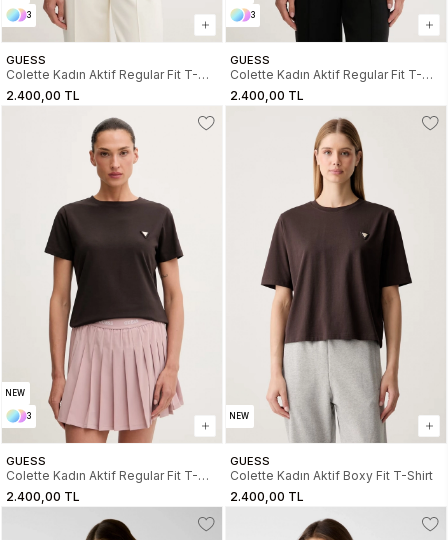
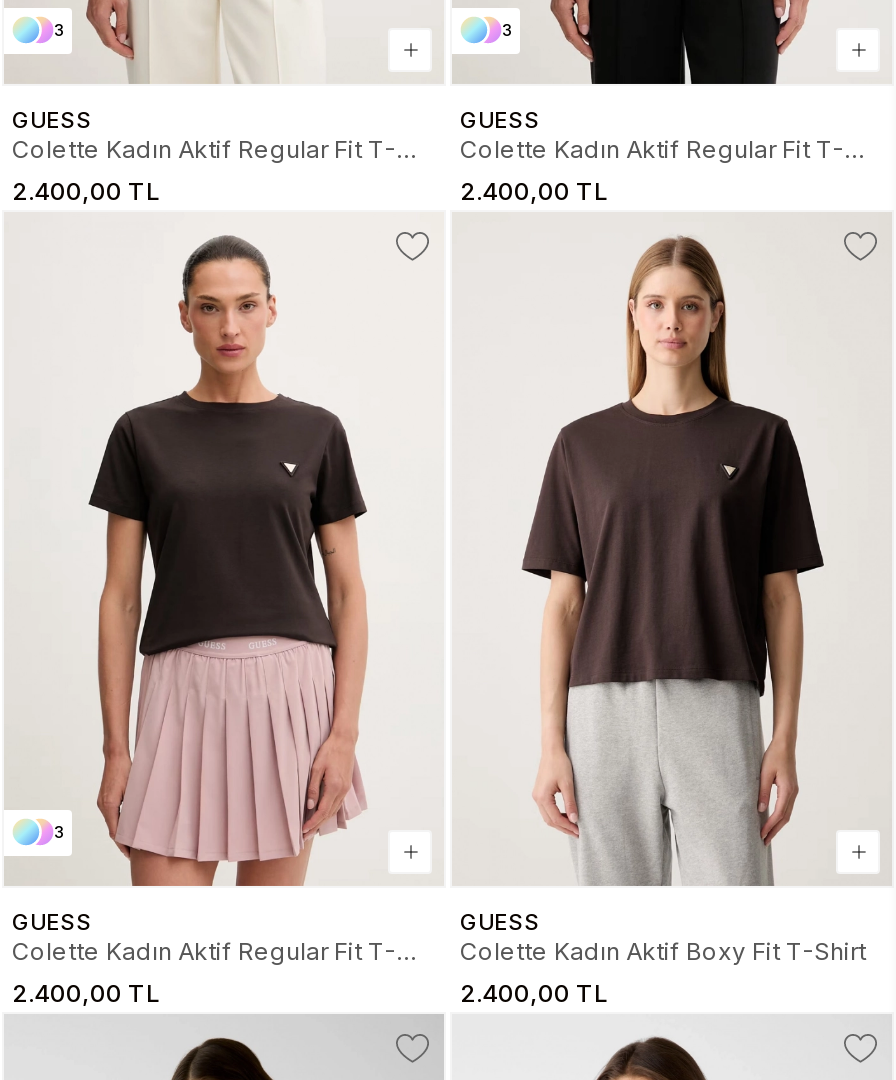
[5,388,25,398] NEW -> none
[229,411,249,421] NEW -> none

